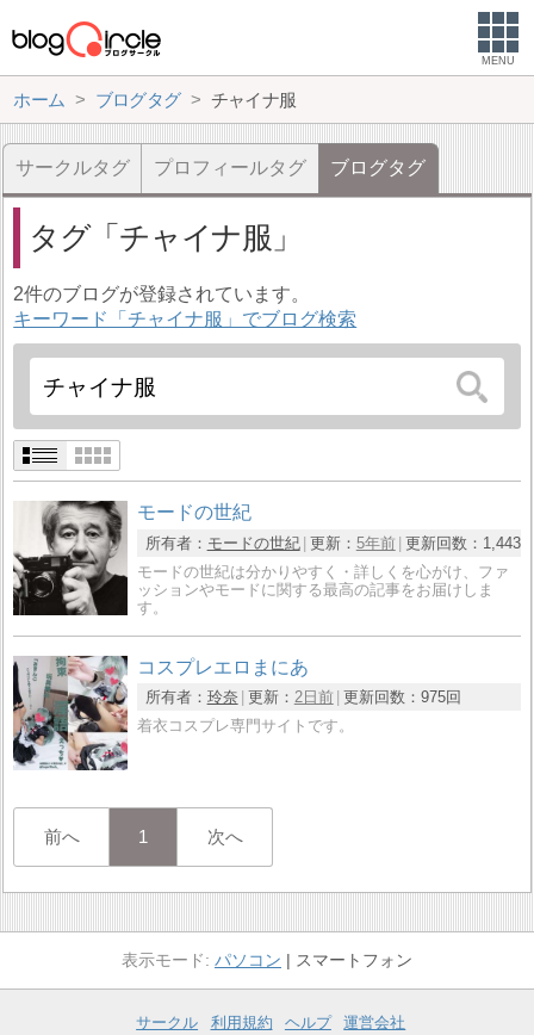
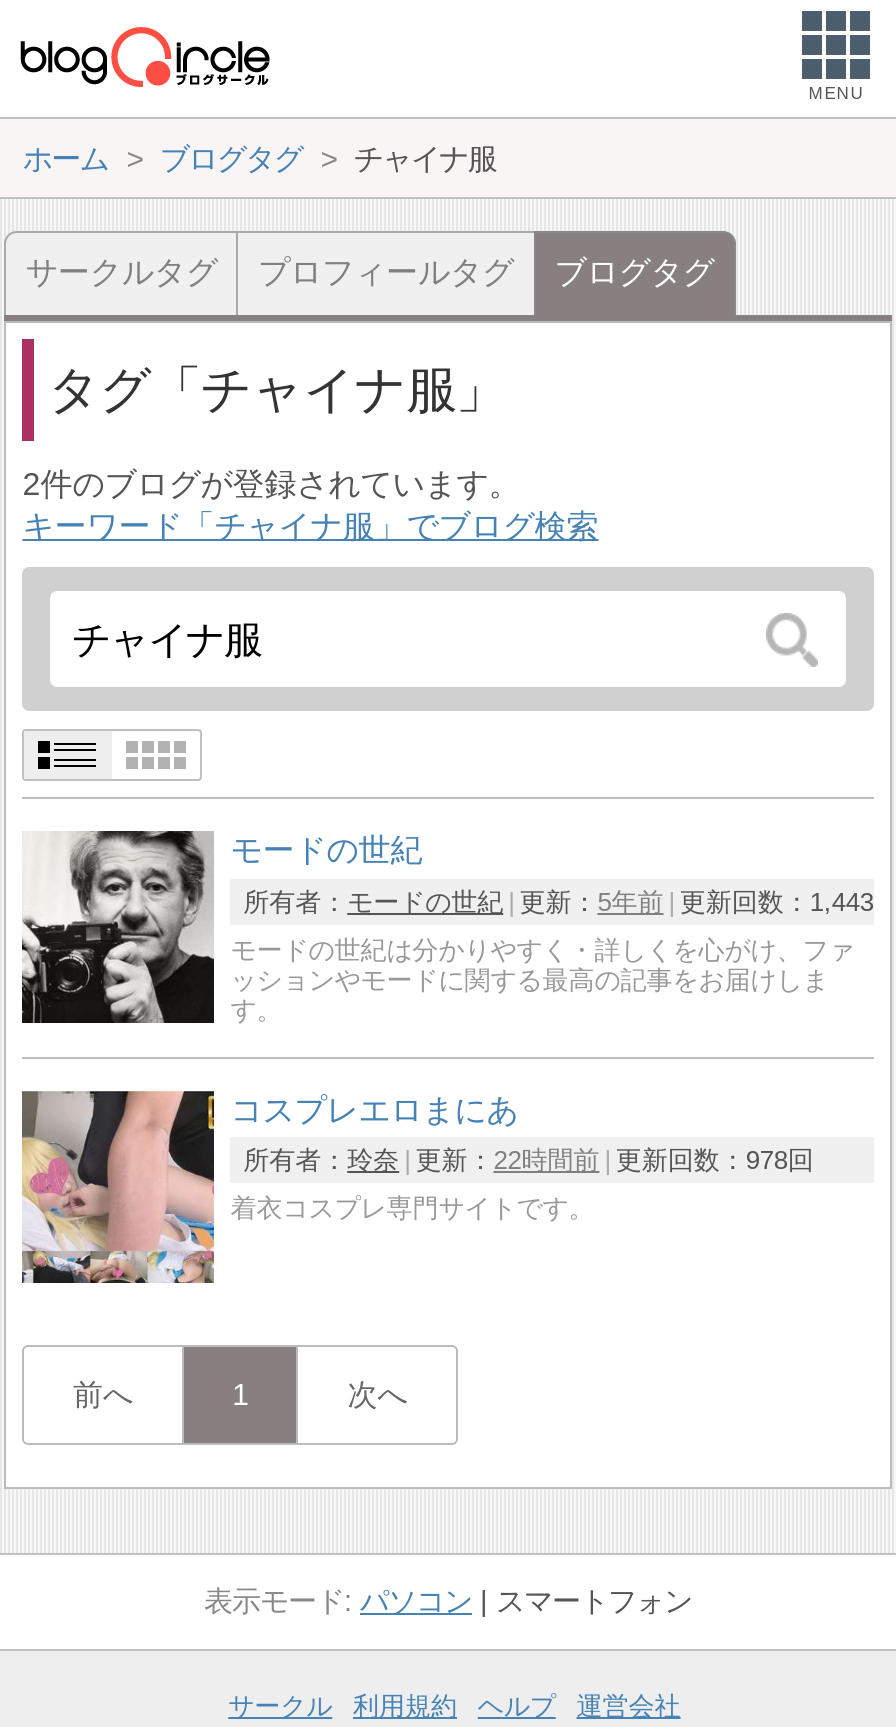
[12,655,461,771] [image] | 所有者：玲奈 更新：2日前 更新回数：975回 -> [20,1091,814,1285] [image] | 所有者：玲奈 更新：22時間前 更新回数：978回

